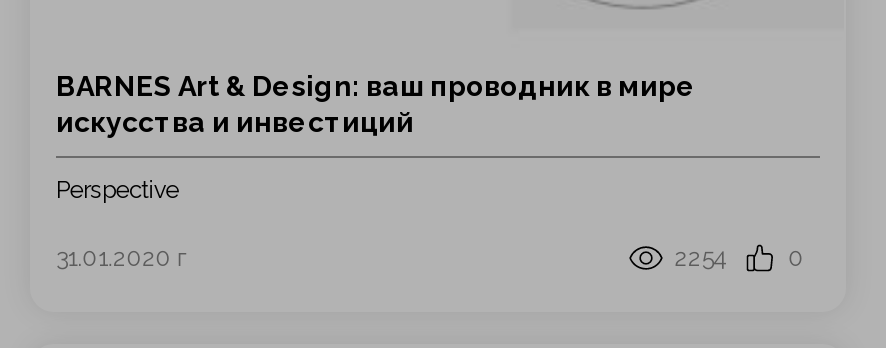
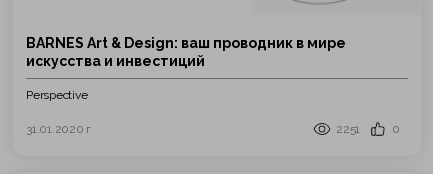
[674,244,724,272] 2254 -> [336,122,360,136] 2251

